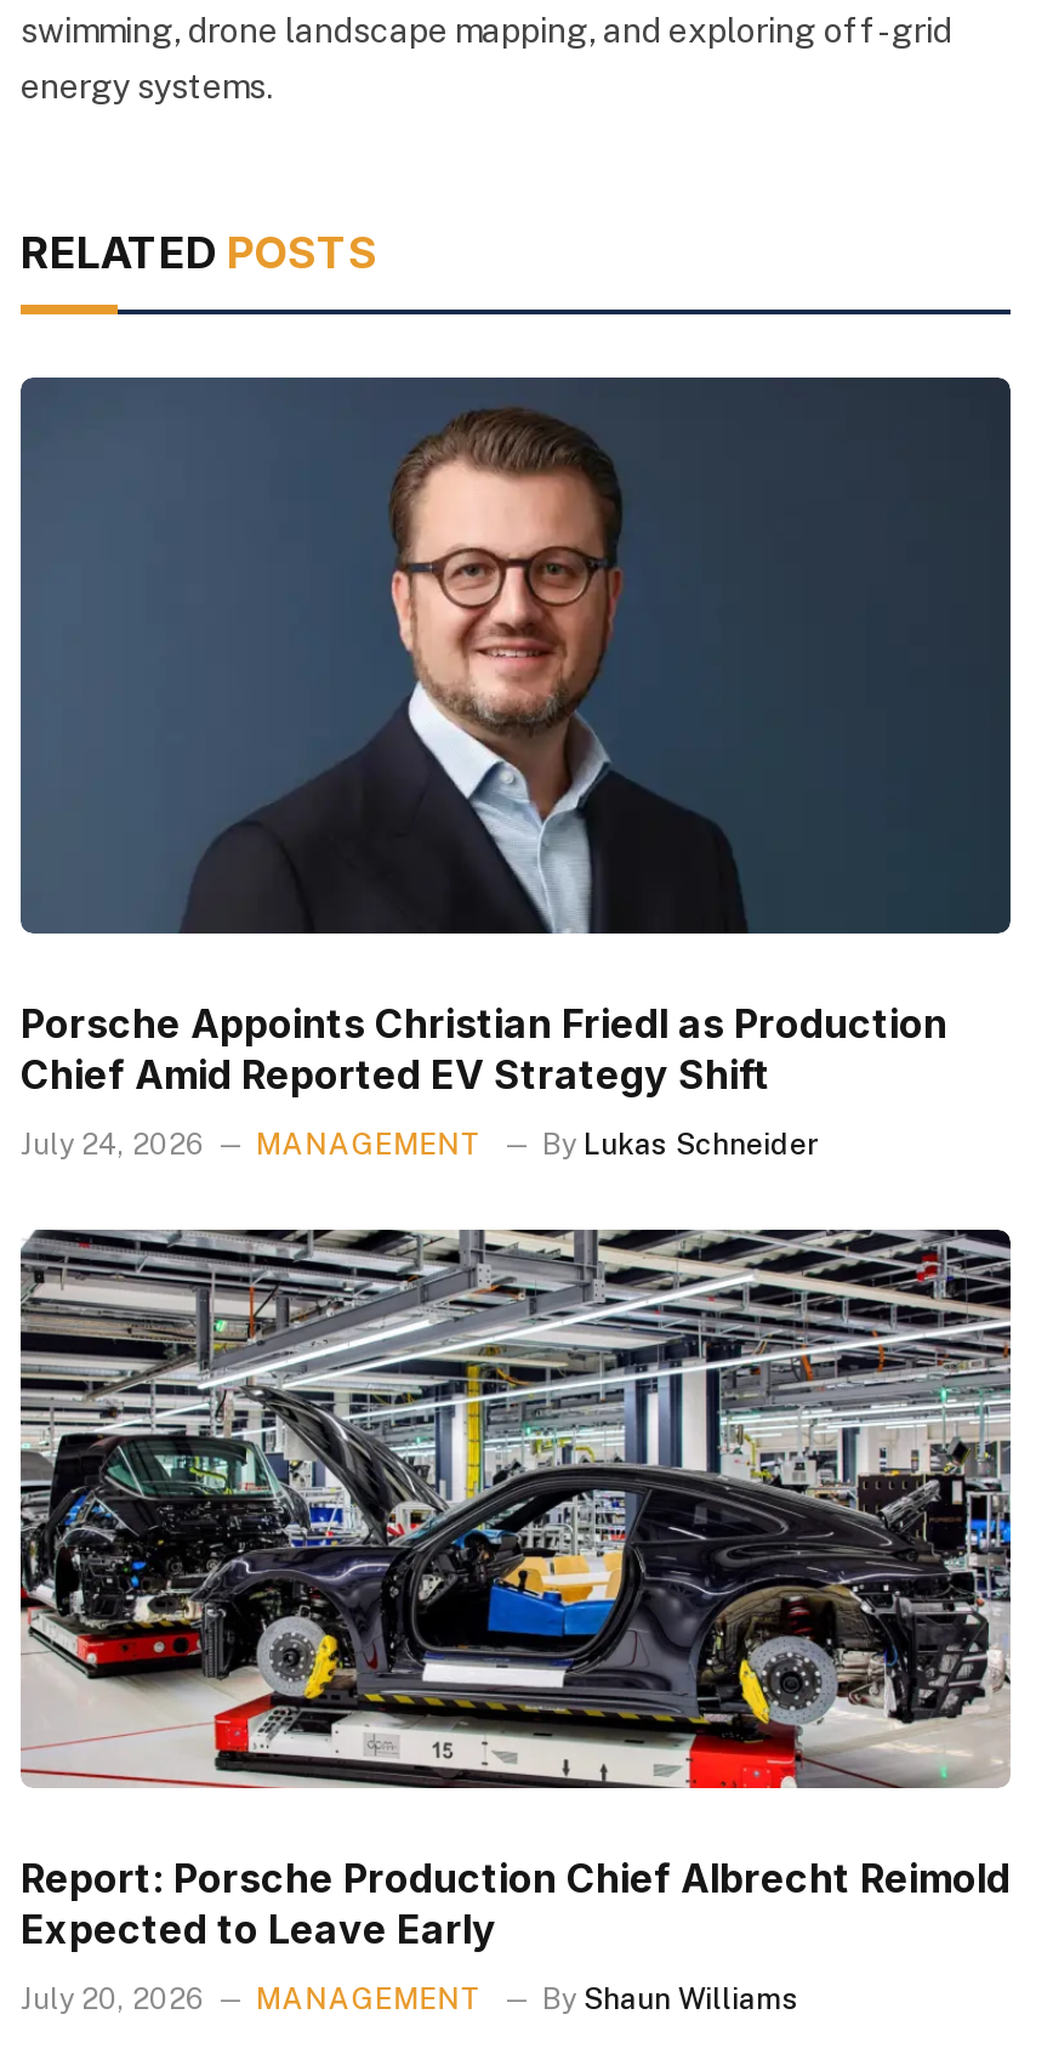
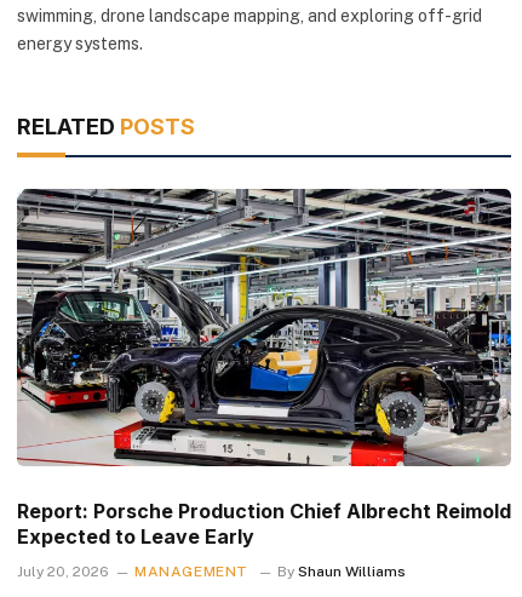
[18,375,1013,1163] [image] | Porsche Appoints Christian Friedl as Production | Chief Amid Reported EV Strategy Shift | July 24, 2026 | MANAGEMENT | By Lukas Schneider -> none

